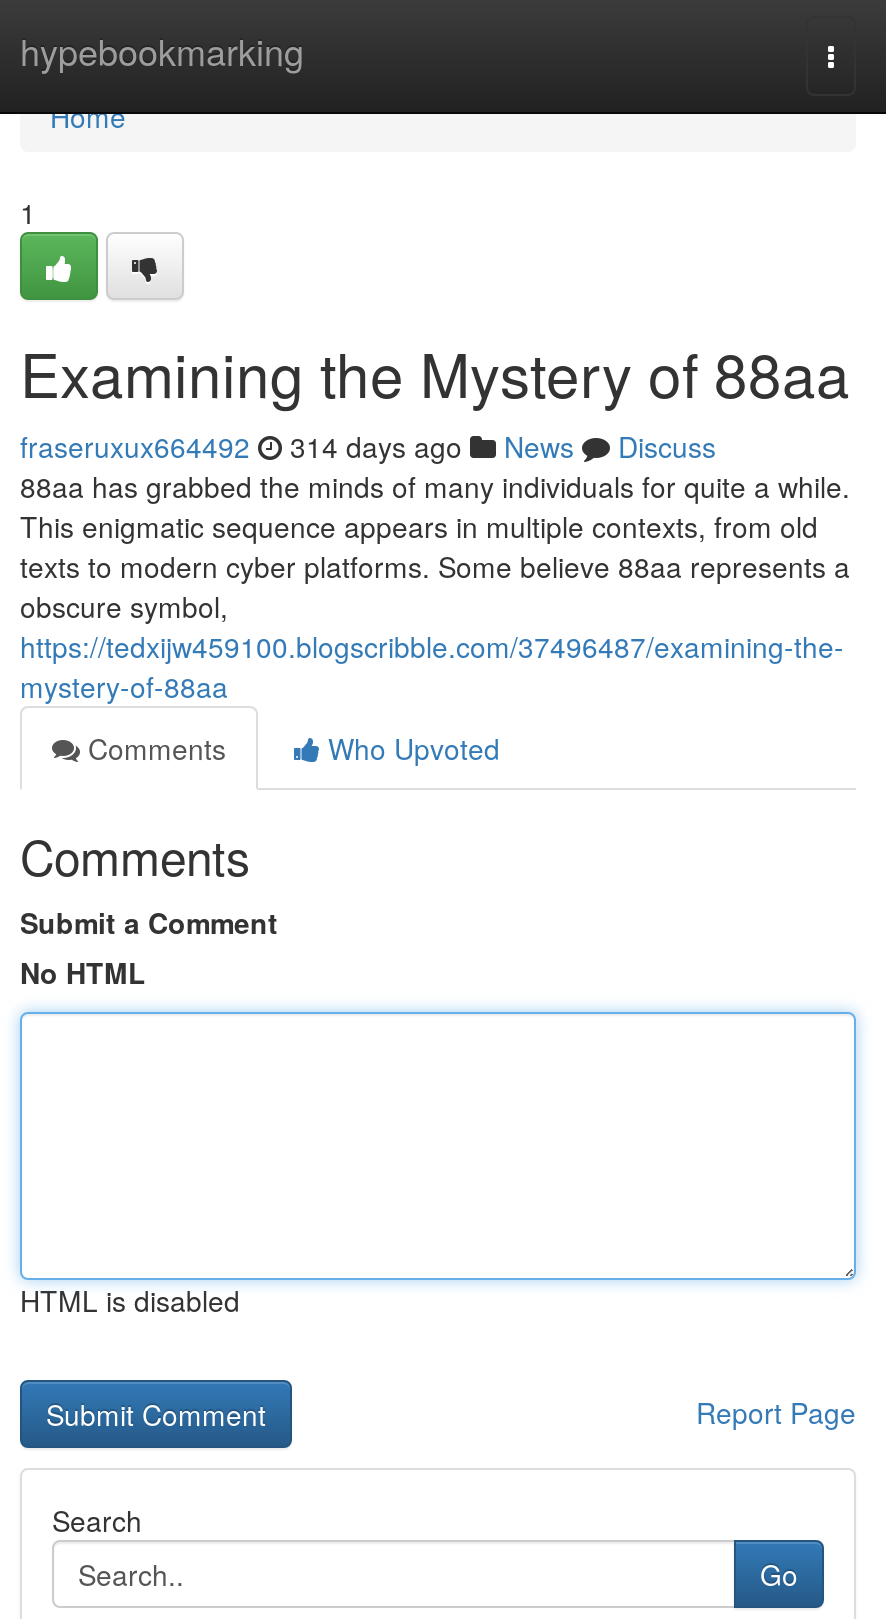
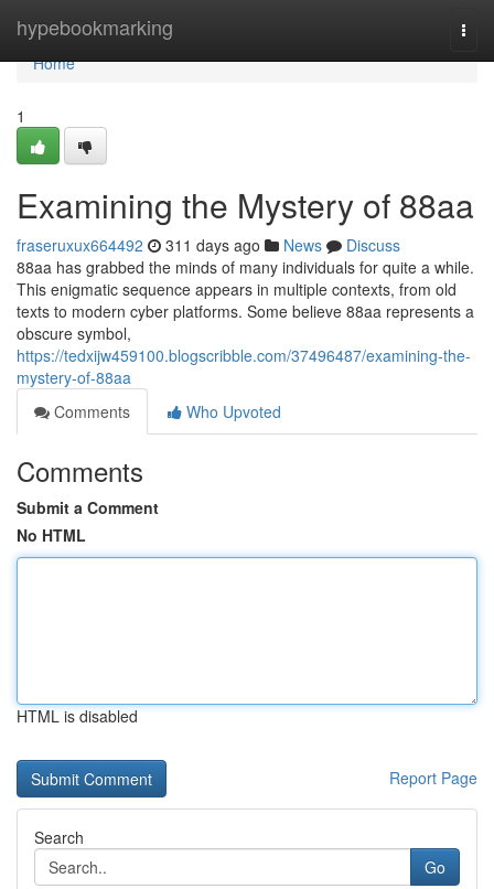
[20,426,716,466] fraseruxux664492 314 days ago News Discuss -> [17,234,400,256] fraseruxux664492 311 days ago News Discuss

